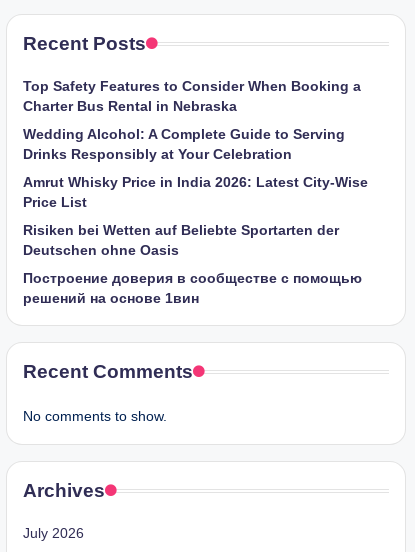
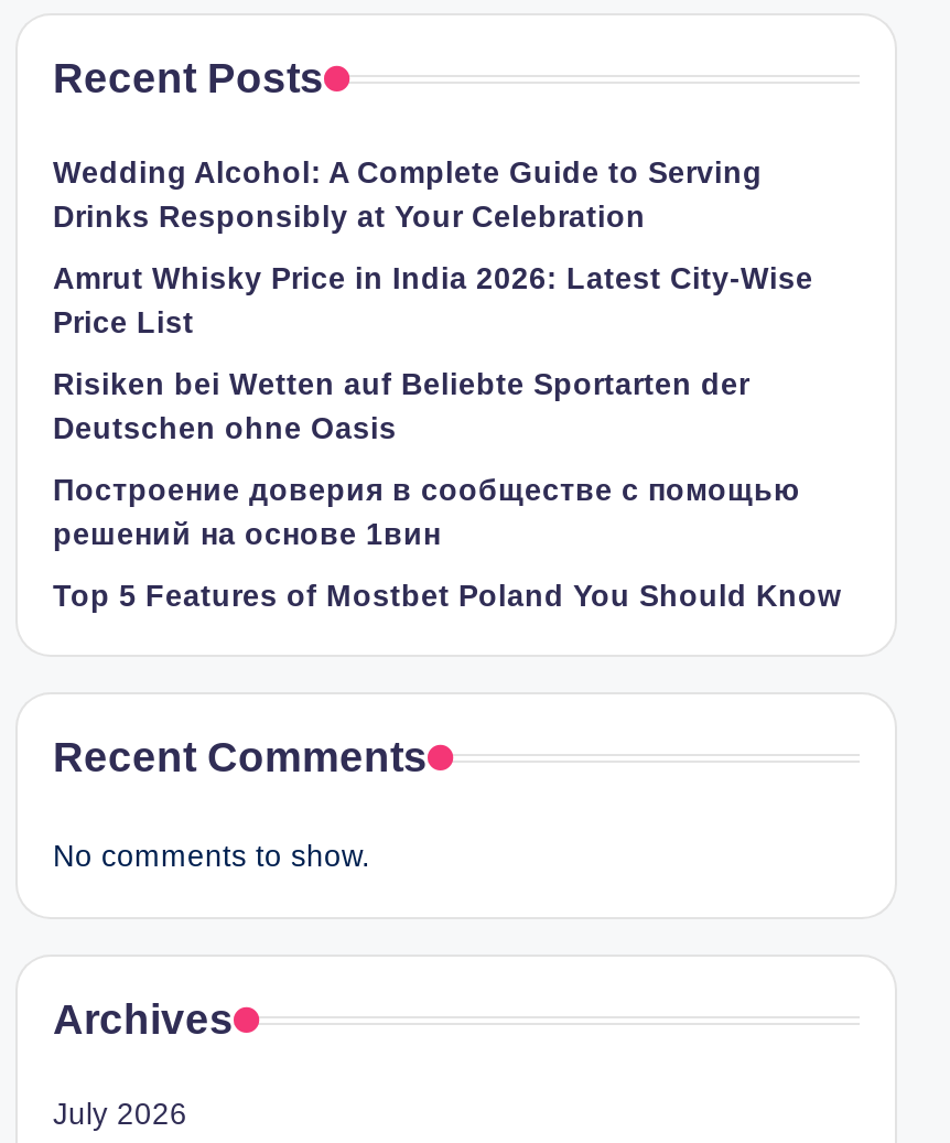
[23,79,361,114] Top Safety Features to Consider When Booking a | Charter Bus Rental in Nebraska -> none
moved [23,127,368,306] -> [53,158,813,552]: Wedding Alcohol: A Complete Guide to Serving | Drinks Responsibly at Your Celebration | Amrut Whisky Price in India 2026: Latest City-Wise | Price List | Risiken bei Wetten auf Beliebte Sportarten der | Deutschen ohne Oasis | Построение доверия в сообществе с помощью | решений на основе 1вин
none -> [53,581,842,614] Top 5 Features of Mostbet Poland You Should Know

